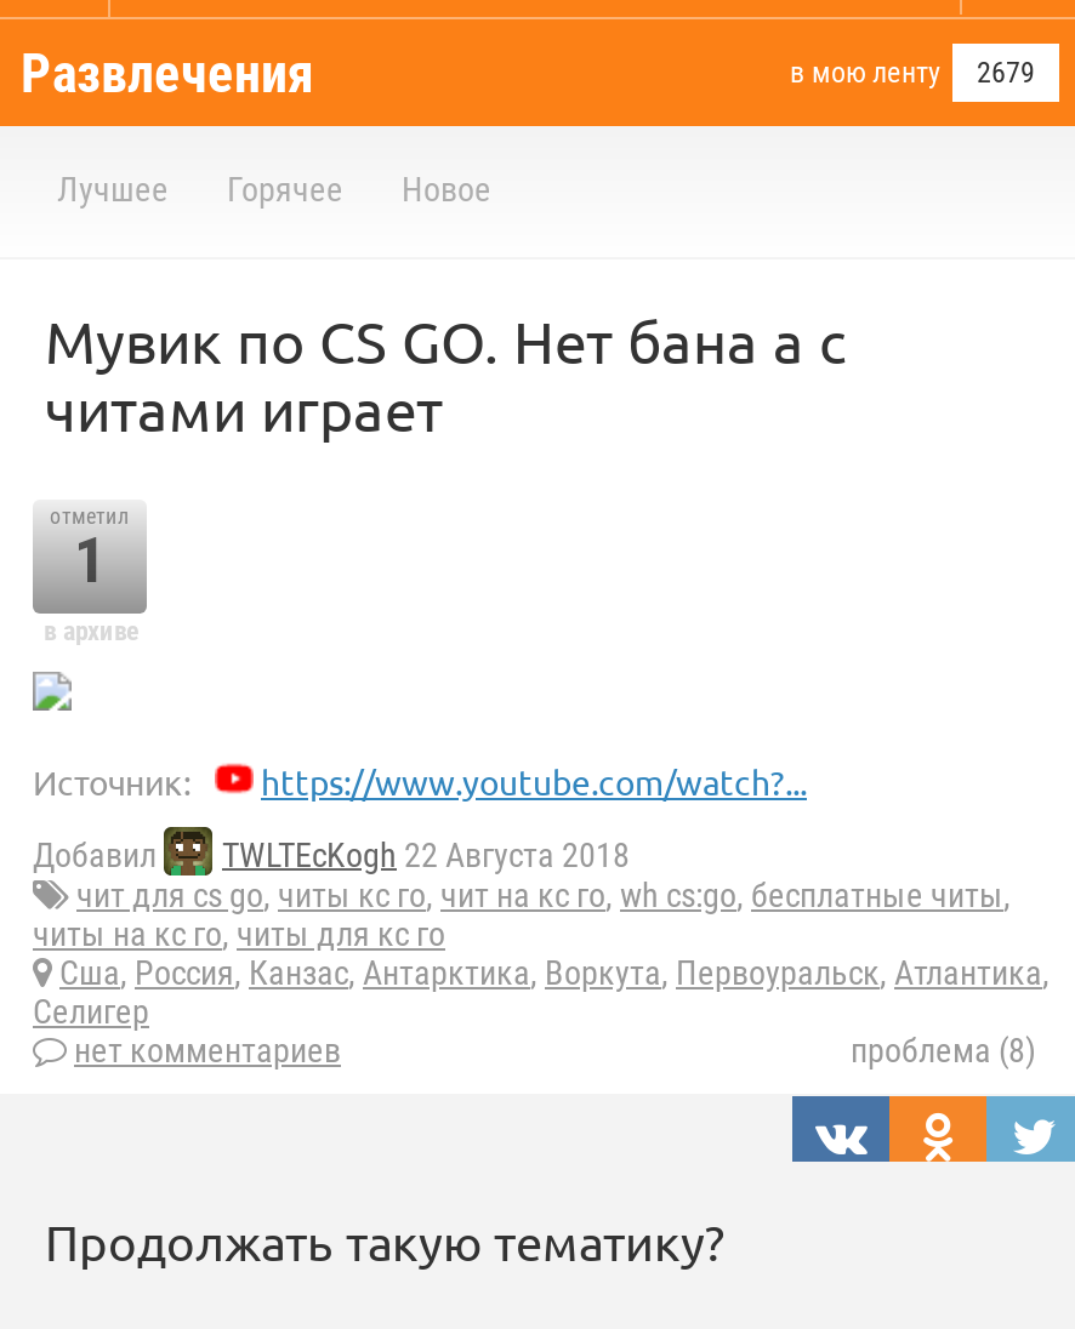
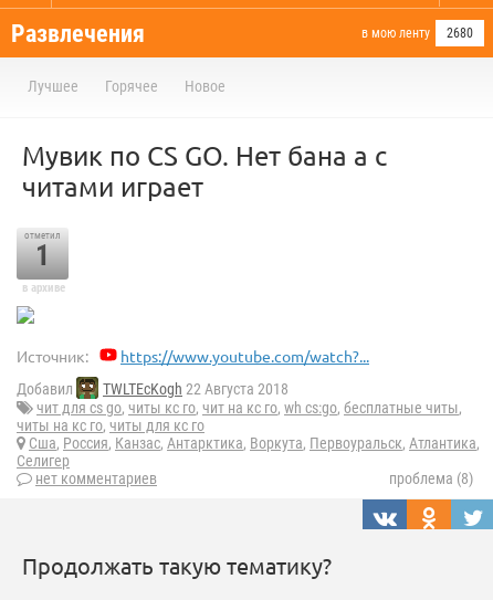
[790,56,1035,90] в мою ленту 2679 -> [361,25,473,41] в мою ленту 2680

